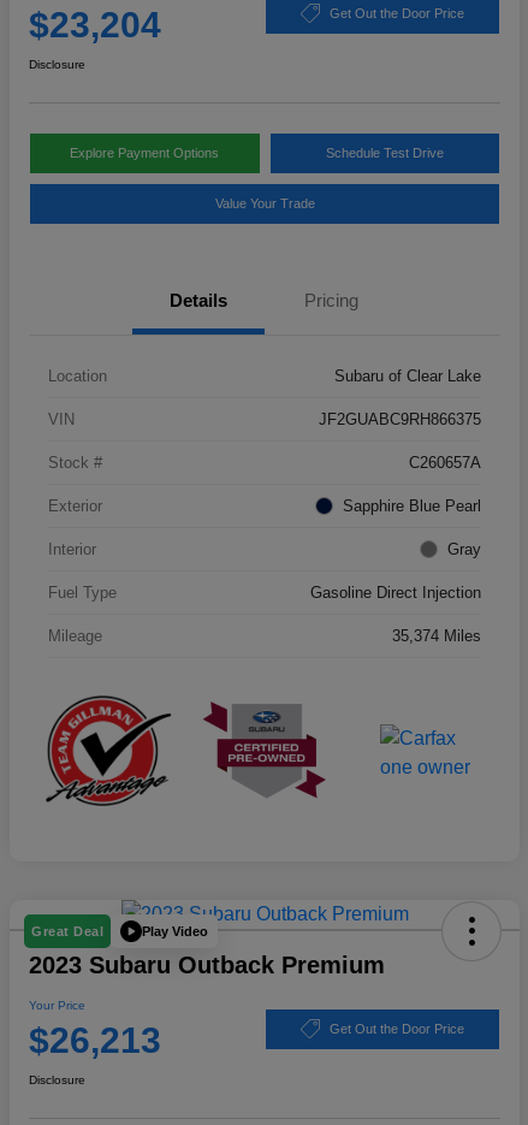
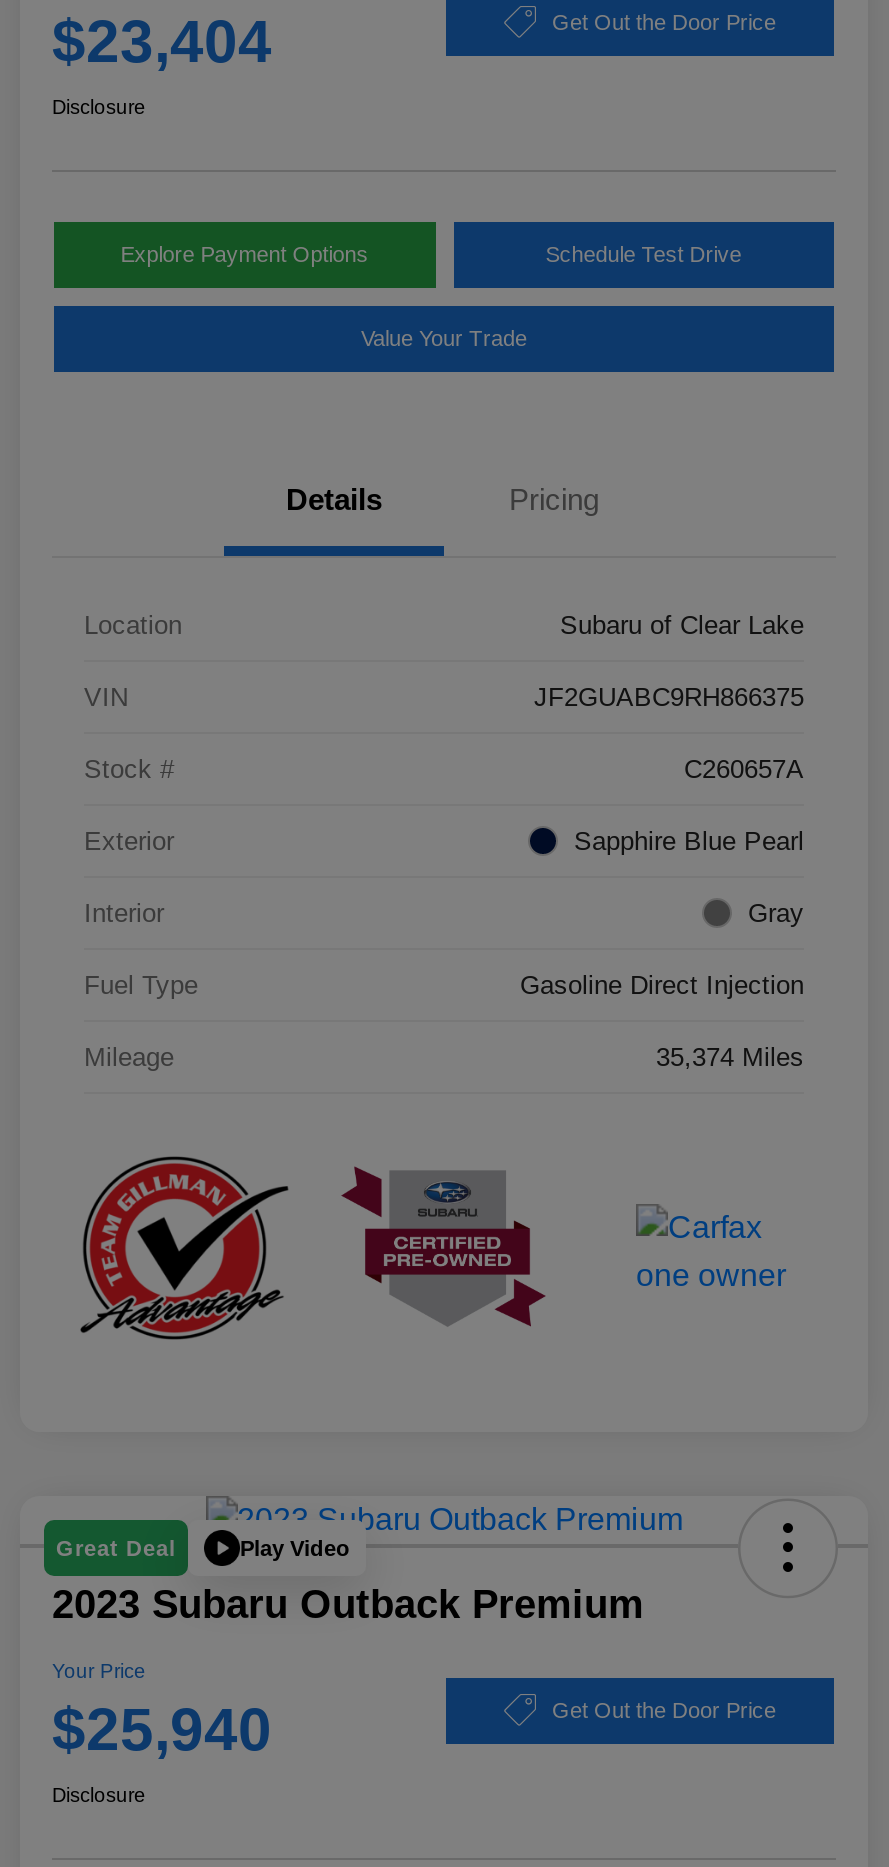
[29,5,161,45] $23,204 -> [52,8,272,74] $23,404
[29,1020,161,1060] $26,213 -> [52,1696,272,1762] $25,940

